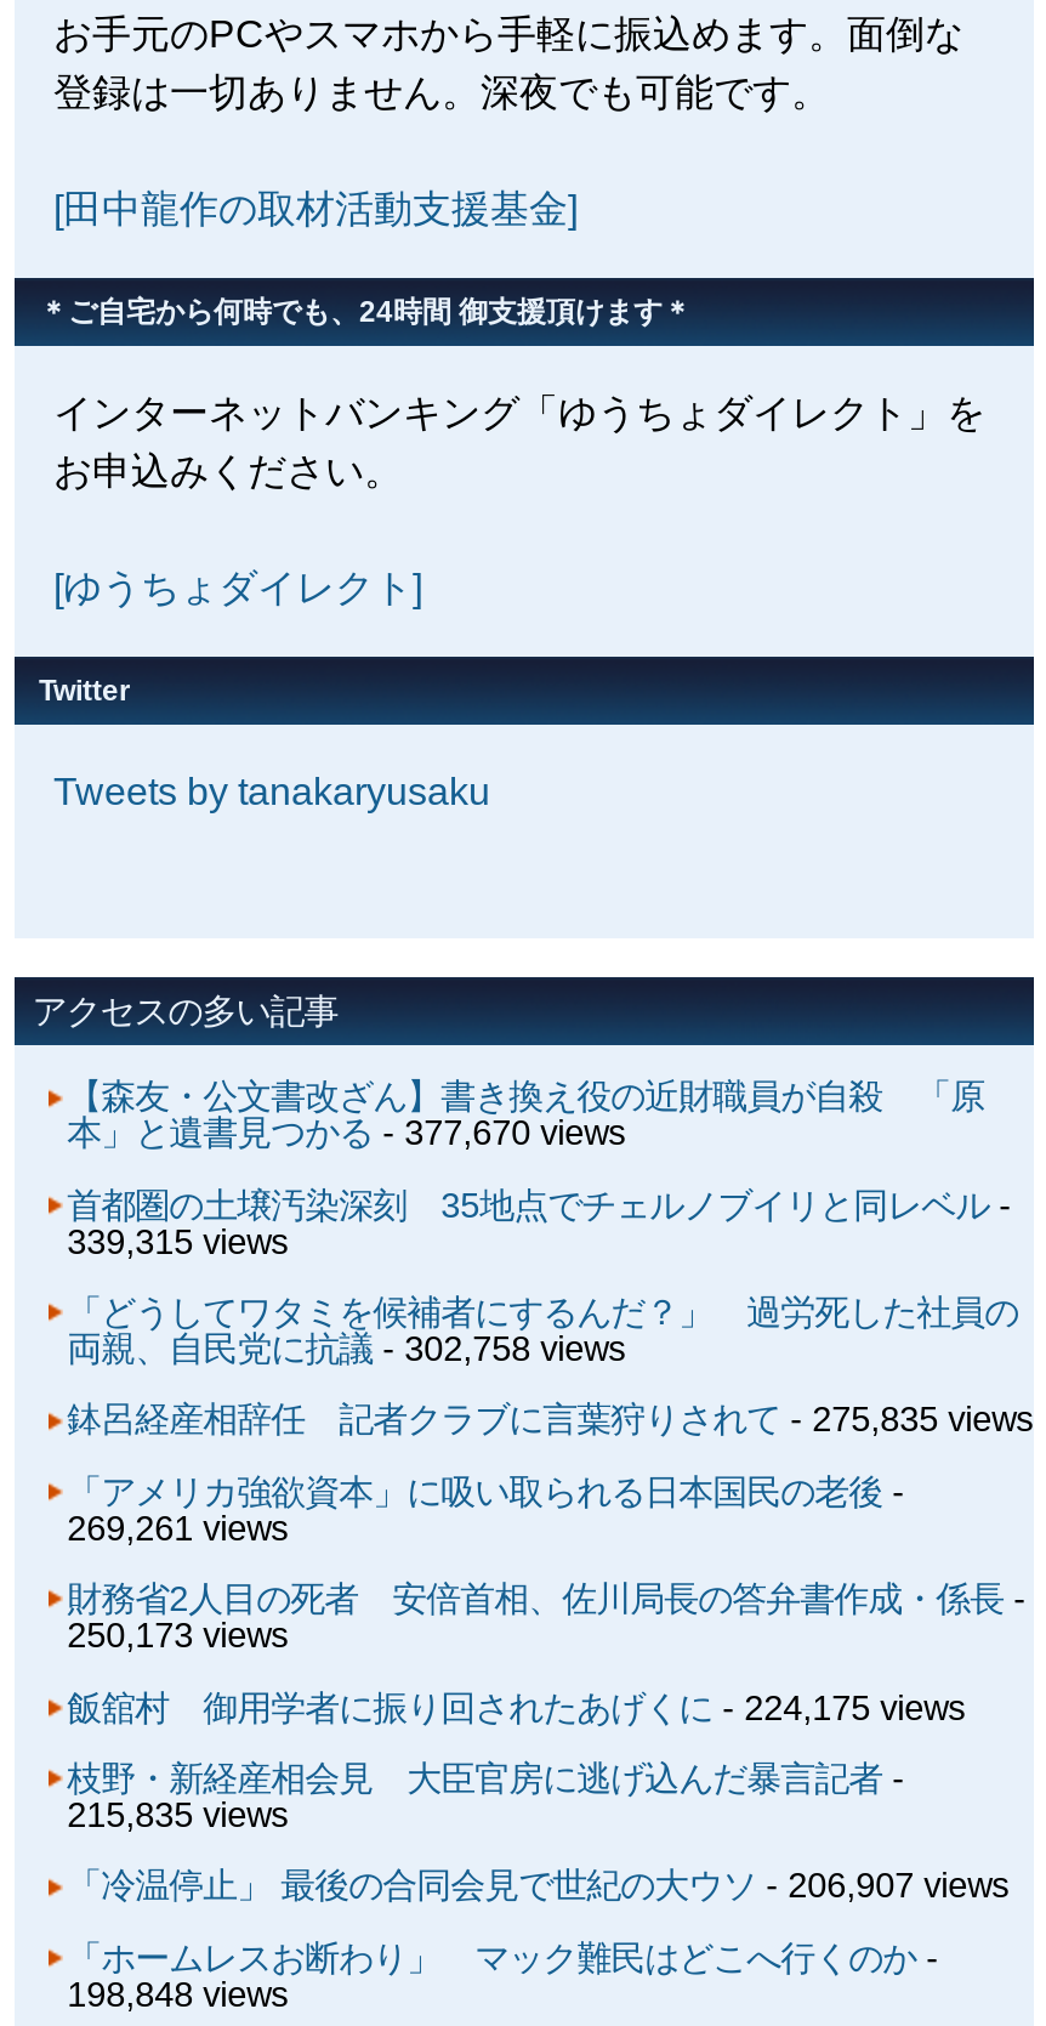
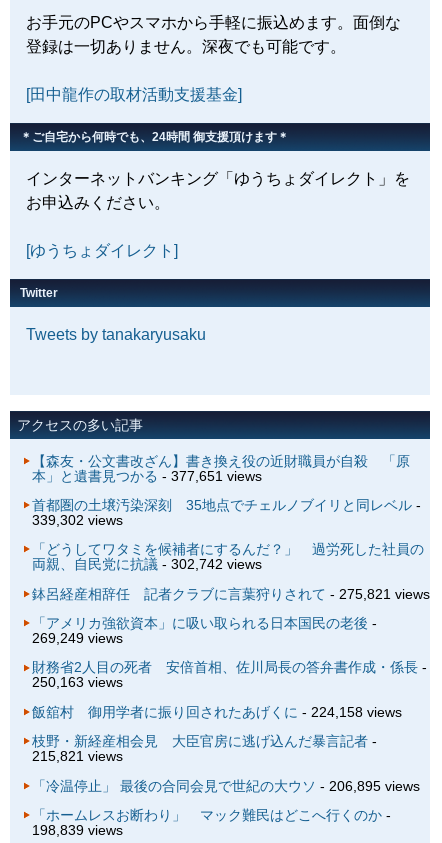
[67,1114,625,1153] 本」と遺書見つかる- 377,670 views -> [32,467,262,483] 本」と遺書見つかる- 377,651 views
[67,1222,288,1261] 339,315 views -> [32,512,123,528] 339,302 views
[67,1330,625,1369] 両親、自民党に抗議- 302,758 views -> [32,556,262,572] 両親、自民党に抗議- 302,742 views
[67,1401,1033,1440] 鉢呂経産相辞任 記者クラブに言葉狩りされて- 275,835 views -> [32,586,430,602] 鉢呂経産相辞任 記者クラブに言葉狩りされて- 275,821 views
[67,1509,288,1548] 269,261 views -> [32,630,123,646] 269,249 views
[67,1617,288,1656] 250,173 views -> [32,674,123,690] 250,163 views
[67,1688,965,1727] 飯舘村 御用学者に振り回されたあげくに- 224,175 views -> [32,704,402,720] 飯舘村 御用学者に振り回されたあげくに- 224,158 views
[67,1796,288,1835] 215,835 views -> [32,748,123,764] 215,821 views
[67,1867,1009,1906] 「冷温停止」 最後の合同会見で世紀の大ウソ- 206,907 views -> [32,777,420,793] 「冷温停止」 最後の合同会見で世紀の大ウソ- 206,895 views
[67,1975,288,2014] 198,848 views -> [32,822,123,838] 198,839 views

